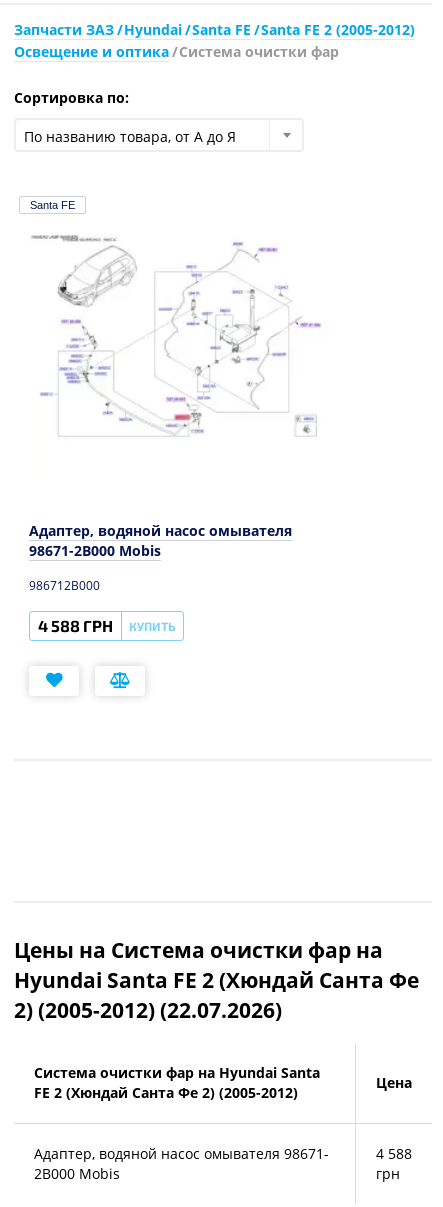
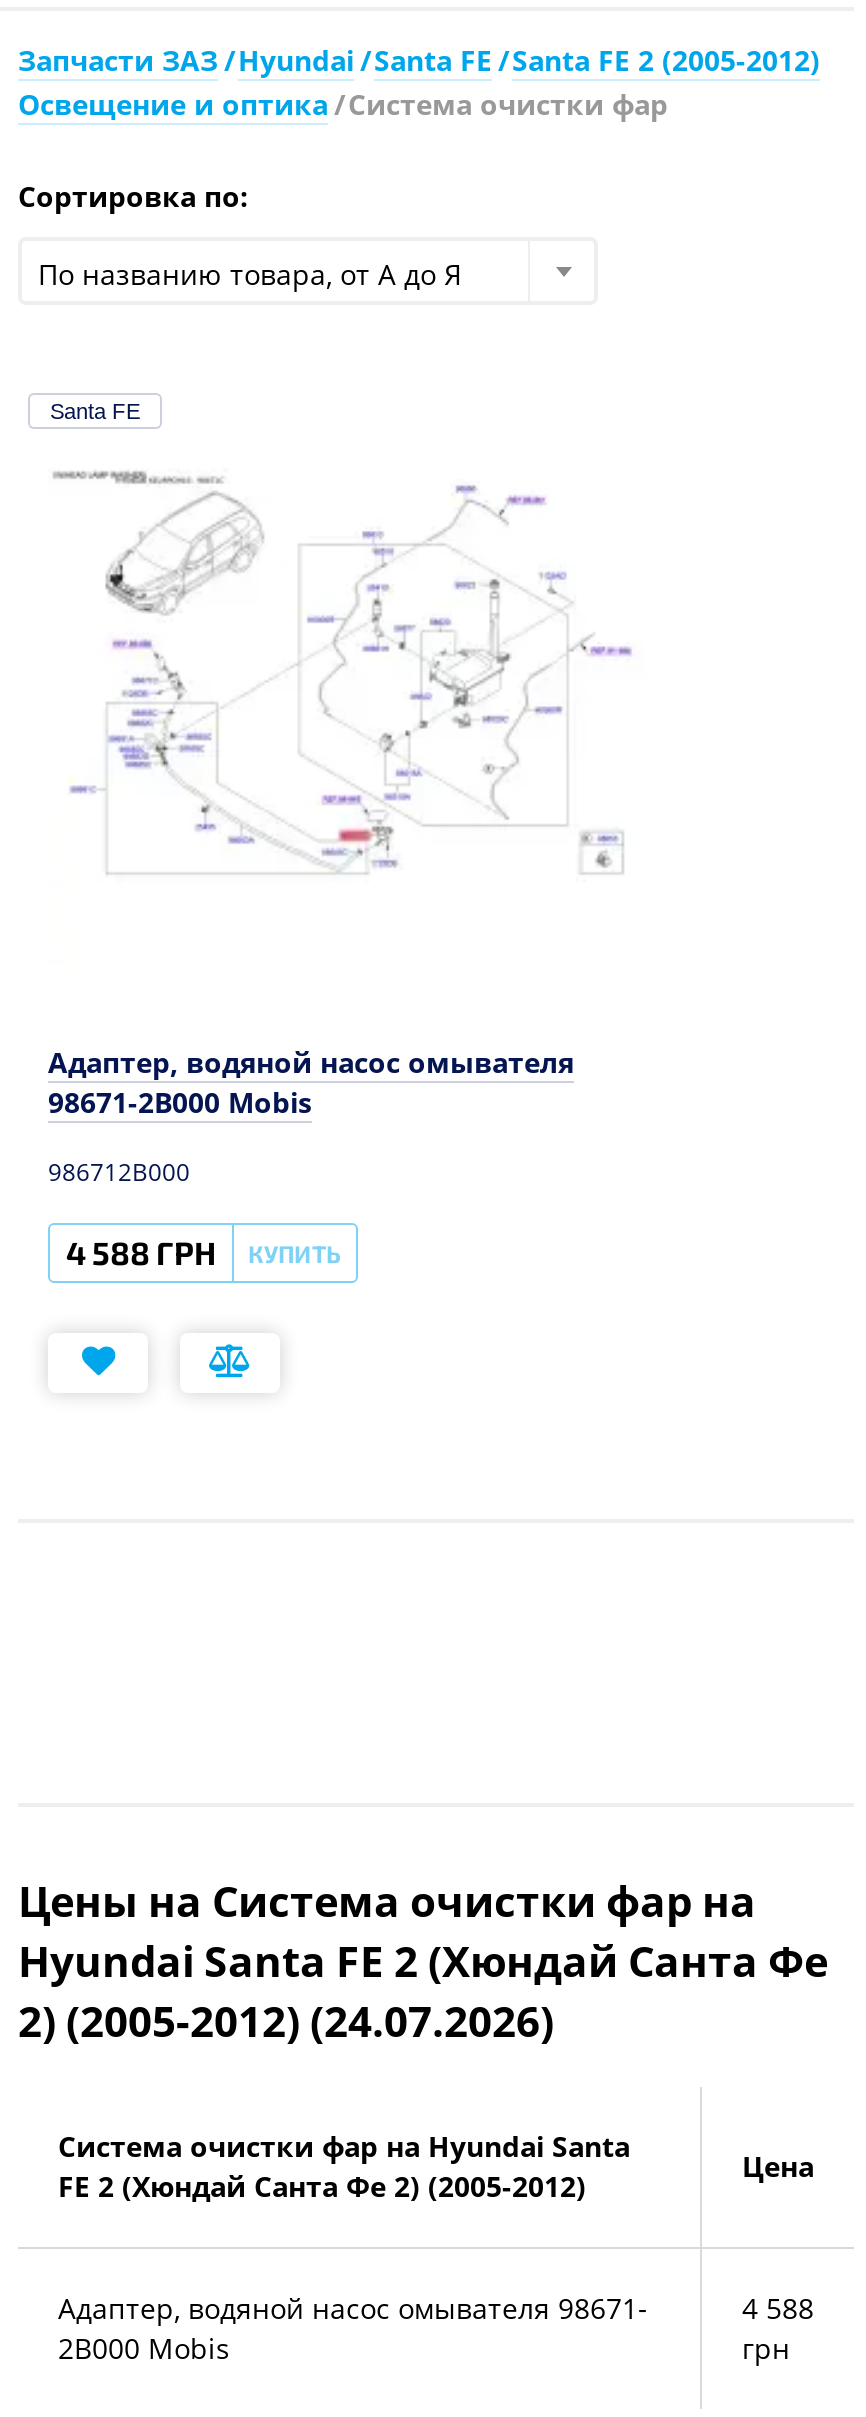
[14,996,282,1024] 2) (2005-2012) (22.07.2026) -> [18,1993,554,2049] 2) (2005-2012) (24.07.2026)

